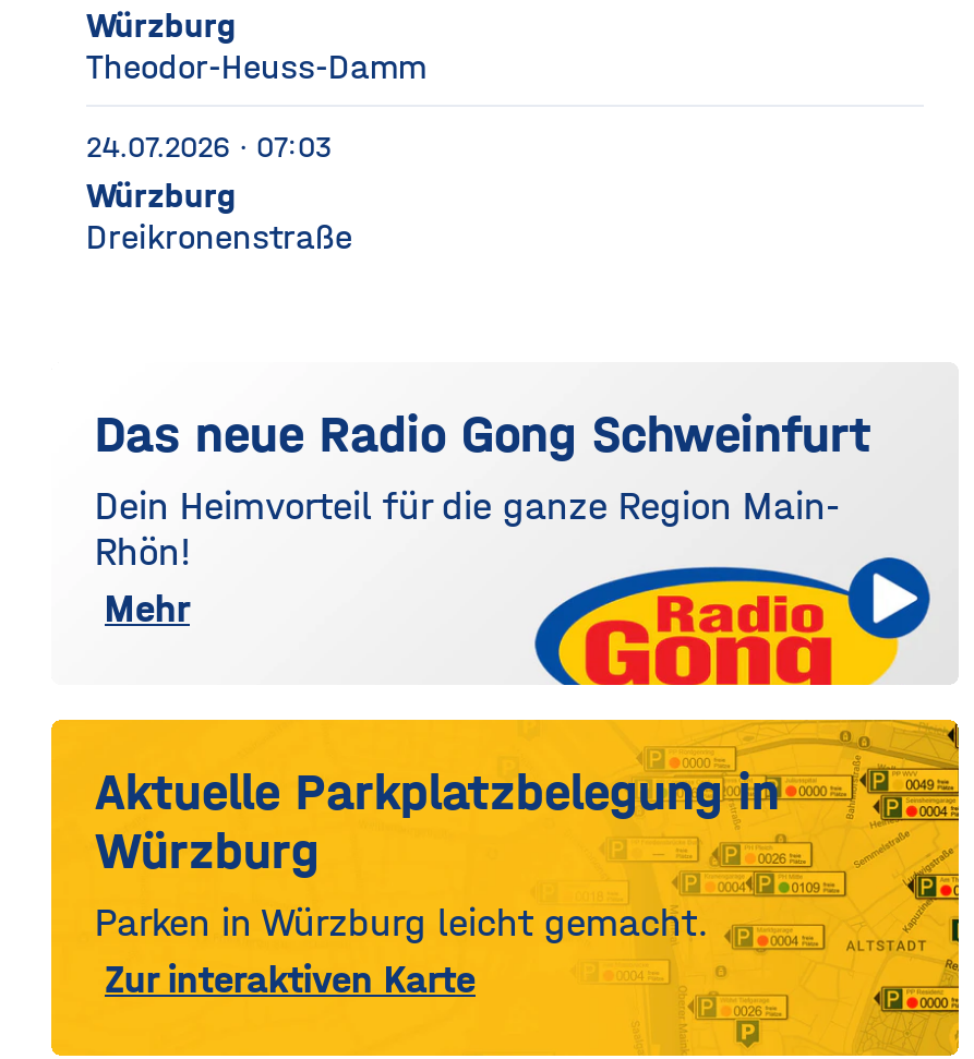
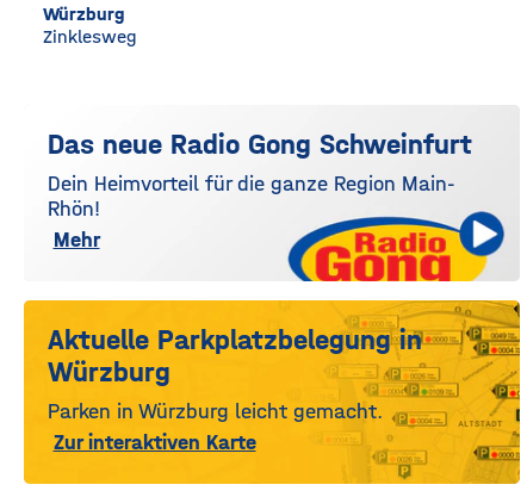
[86,47,426,258] Theodor-Heuss-Damm | 24.07.2026 · 07:03 | Würzburg | Dreikronenstraße -> [43,26,136,48] Zinklesweg

